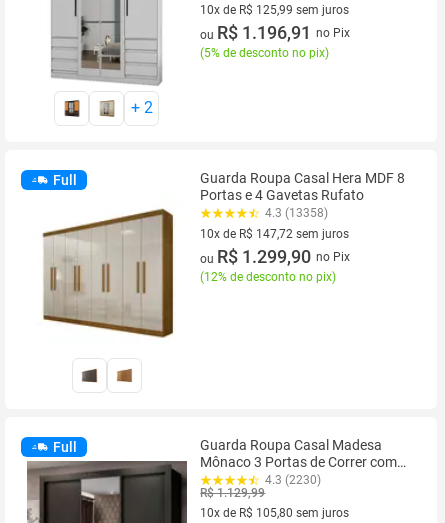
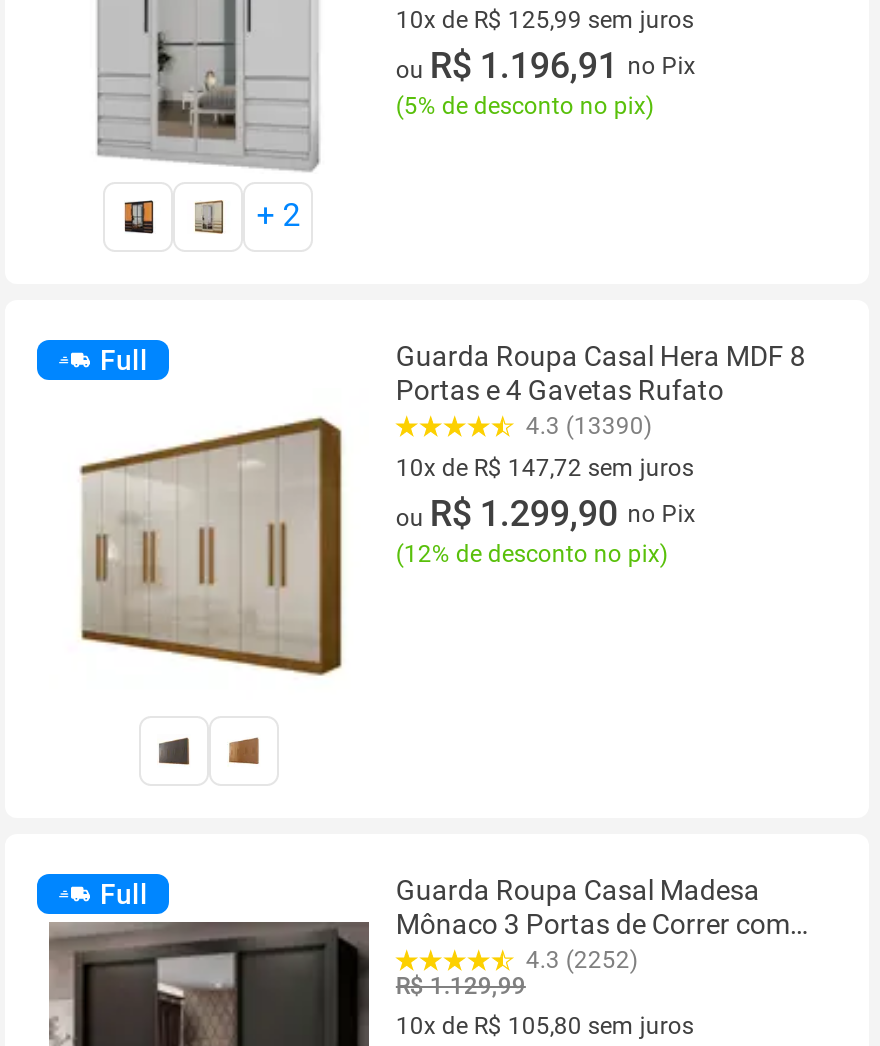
[265,206,328,220] 4.3 (13358) -> [526,412,652,440] 4.3 (13390)
[265,473,321,487] 4.3 (2230) -> [526,946,638,974] 4.3 (2252)

